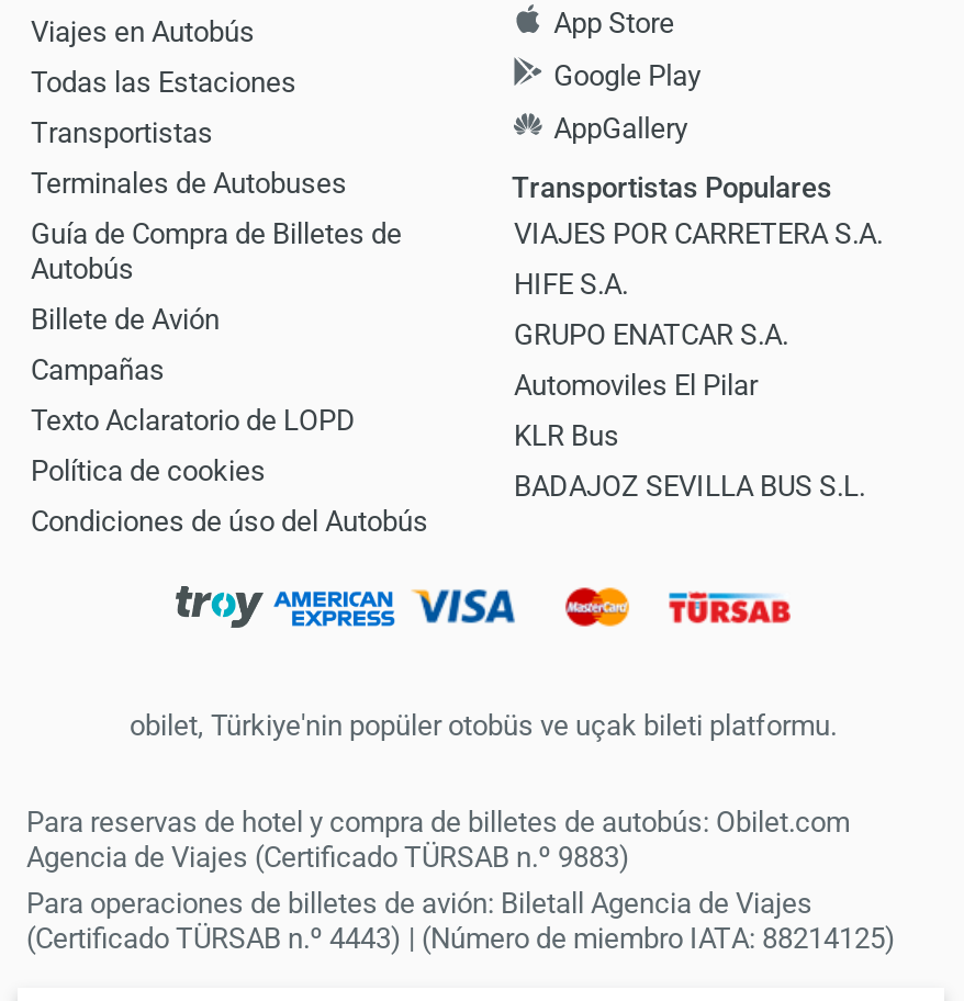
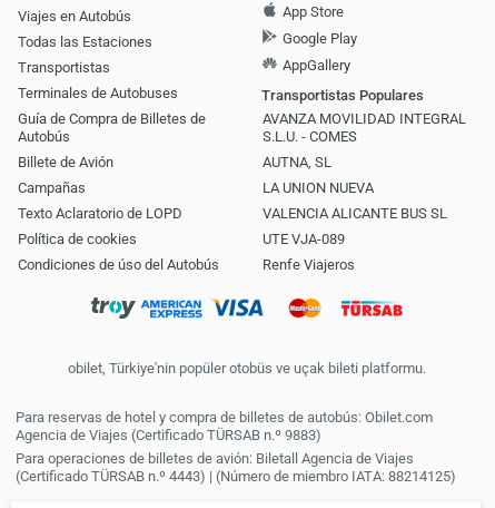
[514,218,883,251] VIAJES POR CARRETERA S.A. -> [263,111,466,145] AVANZA MOVILIDAD INTEGRAL | S.L.U. - COMES
[514,268,628,301] HIFE S.A. -> [263,154,331,171] AUTNA, SL
[514,319,788,352] GRUPO ENATCAR S.A. -> [263,180,374,196] LA UNION NUEVA
[514,369,758,402] Automoviles El Pilar -> [263,205,447,222] VALENCIA ALICANTE BUS SL
[514,420,619,453] KLR Bus -> [263,231,345,248] UTE VJA-089
[514,470,865,503] BADAJOZ SEVILLA BUS S.L. -> [263,256,355,273] Renfe Viajeros

